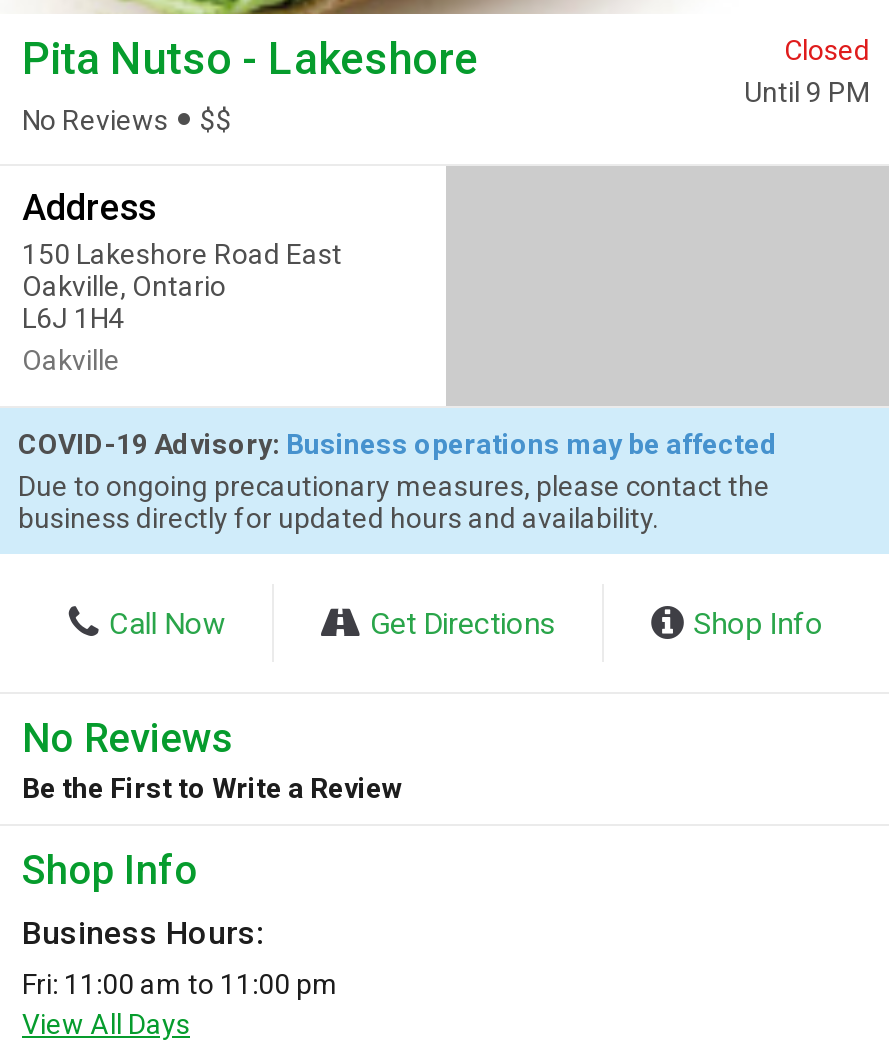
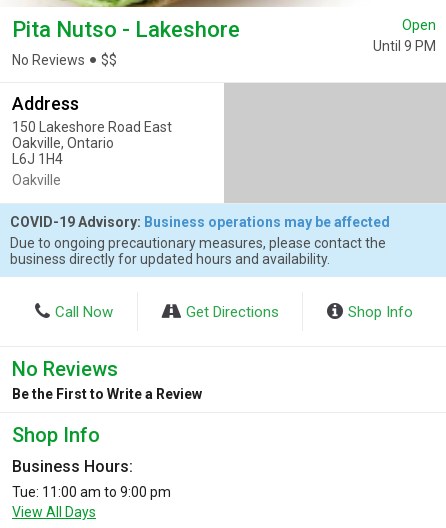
[784,34,870,66] Closed -> [402,17,436,33] Open
[22,968,338,1000] Fri: 11:00 am to 11:00 pm -> [12,484,171,500] Tue: 11:00 am to 9:00 pm

